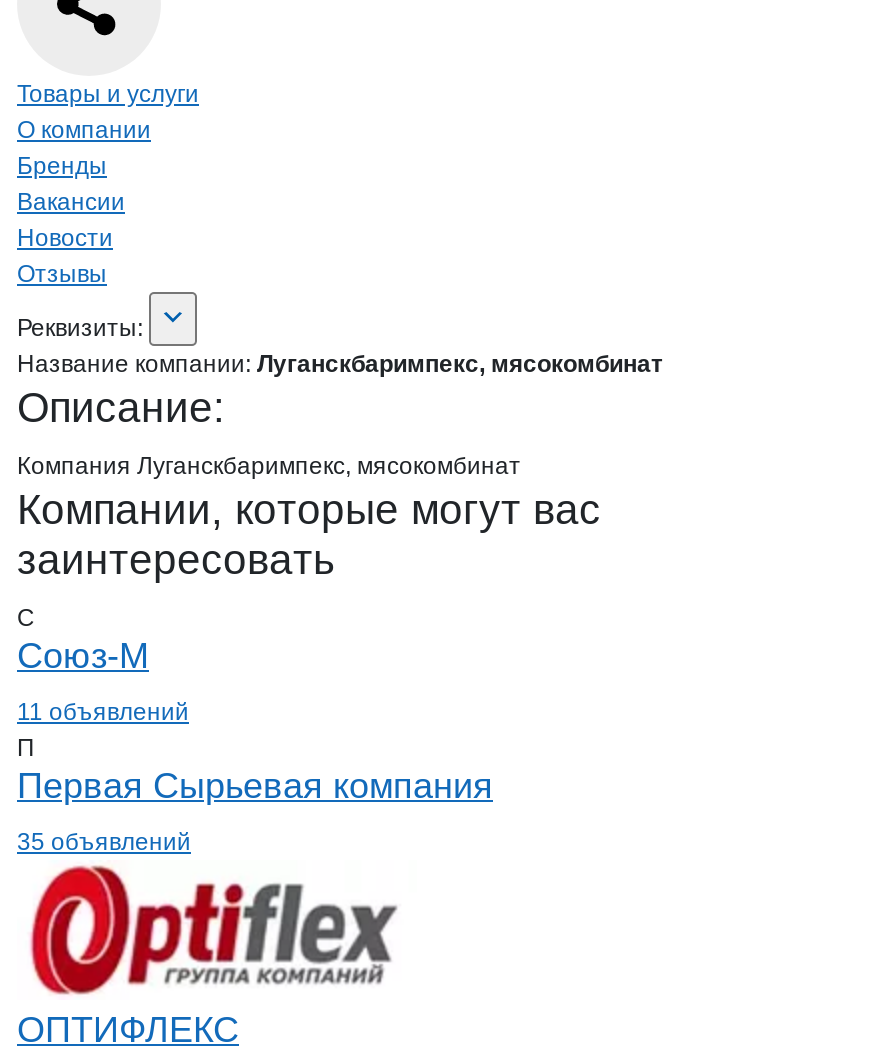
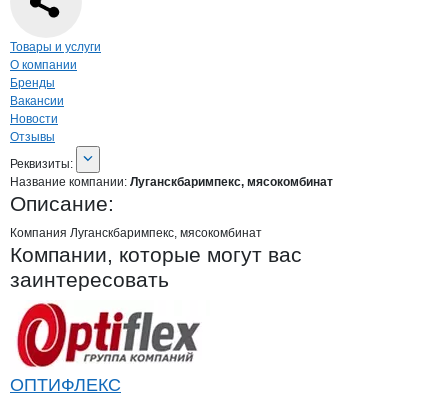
[17,604,493,856] С | Союз-М | 11 объявлений | П | Первая Сырьевая компания | 35 объявлений -> none

